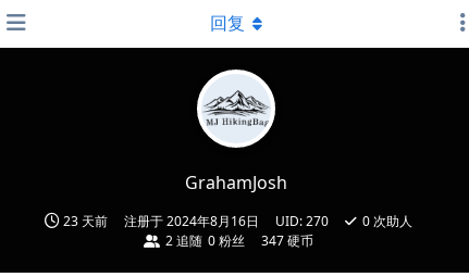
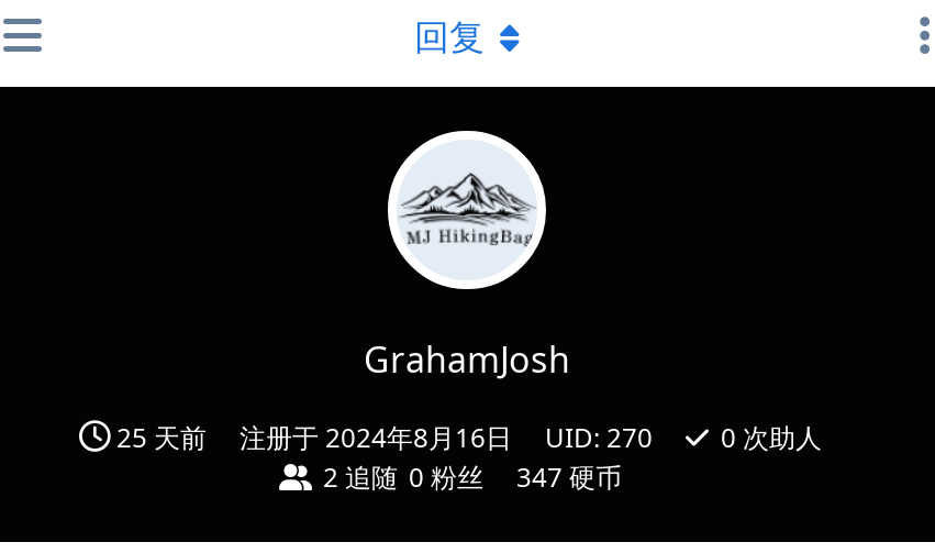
[63,212,412,230] 23 天前 注册于2024年8月16日 UID: 270 0次助人 -> [116,419,822,456] 25 天前 注册于2024年8月16日 UID: 270 0次助人

